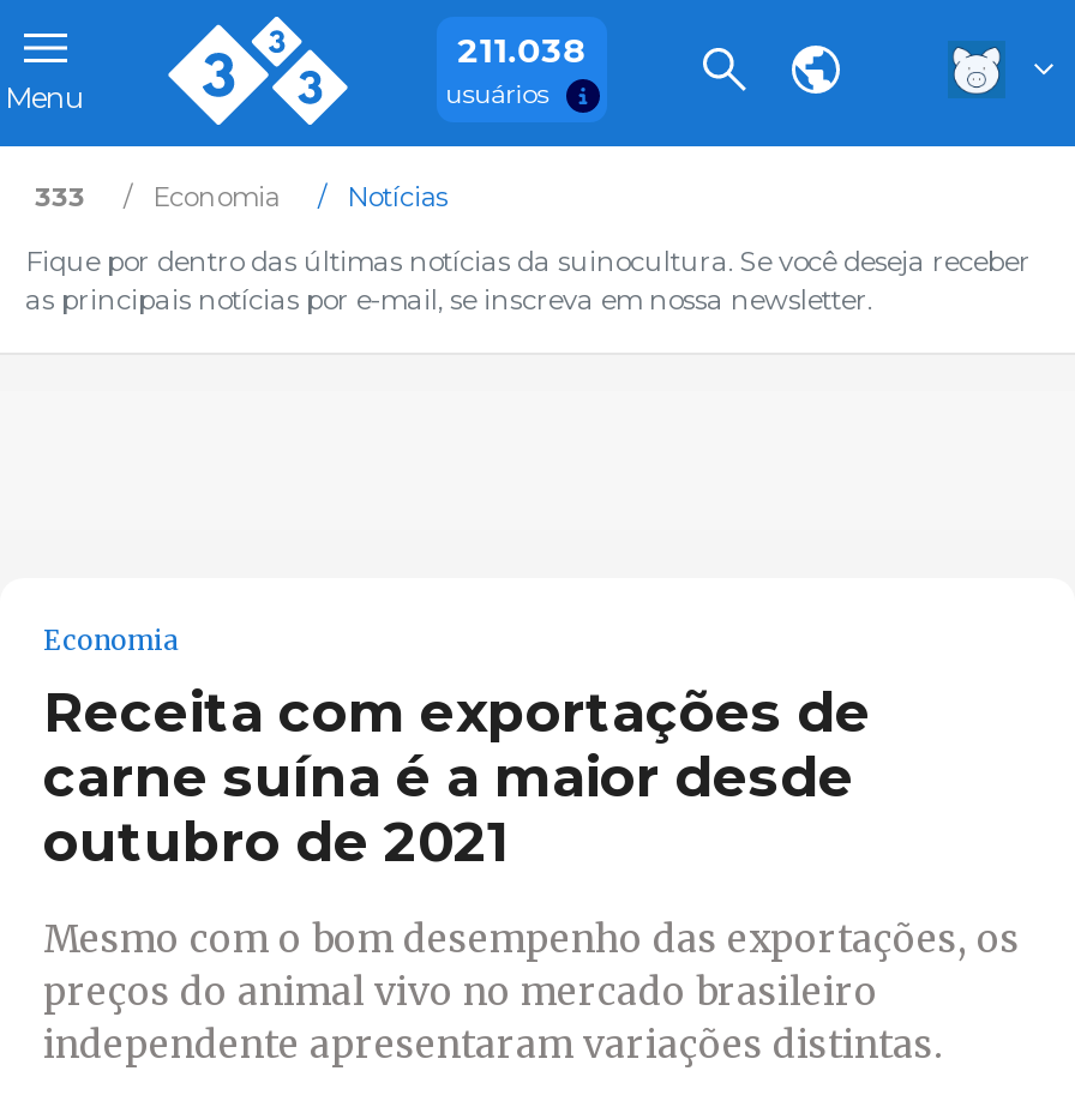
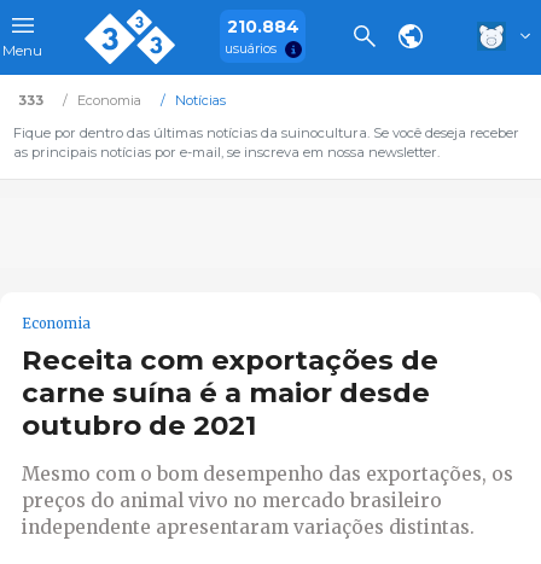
[458,28,587,71] 211.038 -> [227,15,299,37] 210.884

